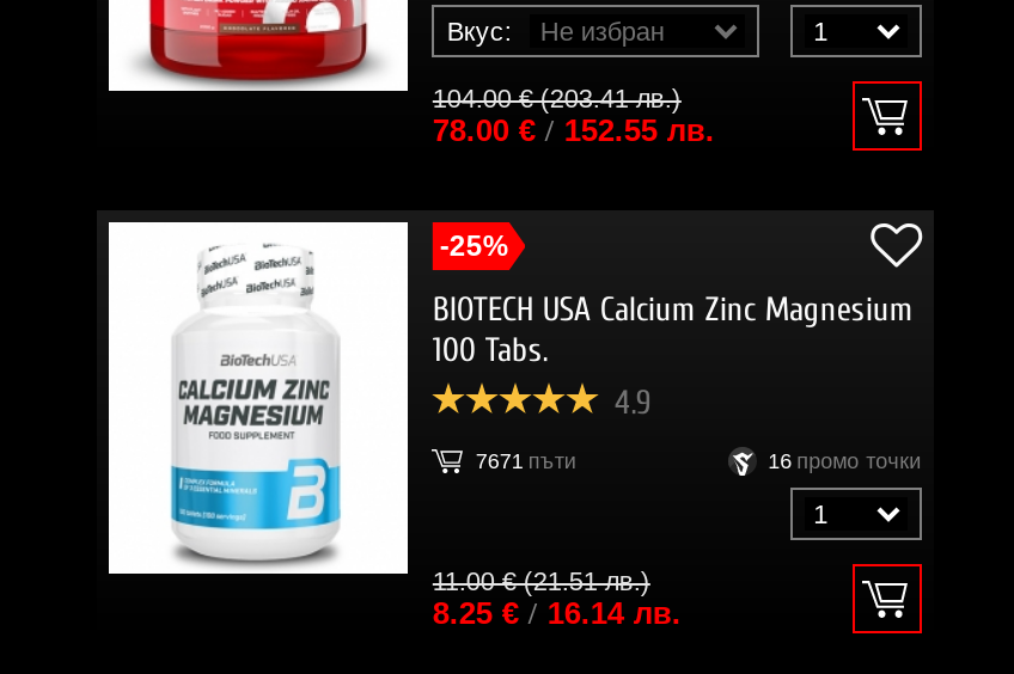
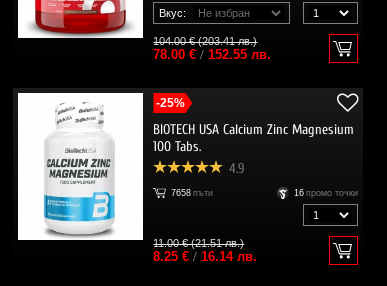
[476,449,576,473] 7671 пъти -> [171,188,213,198] 7658 пъти

